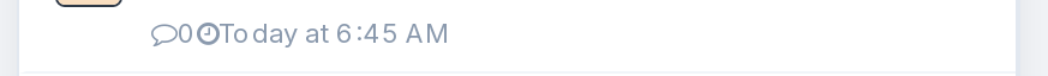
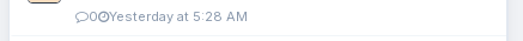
[218,17,449,50] Today at 6:45 AM -> [109,8,248,25] Yesterday at 5:28 AM

